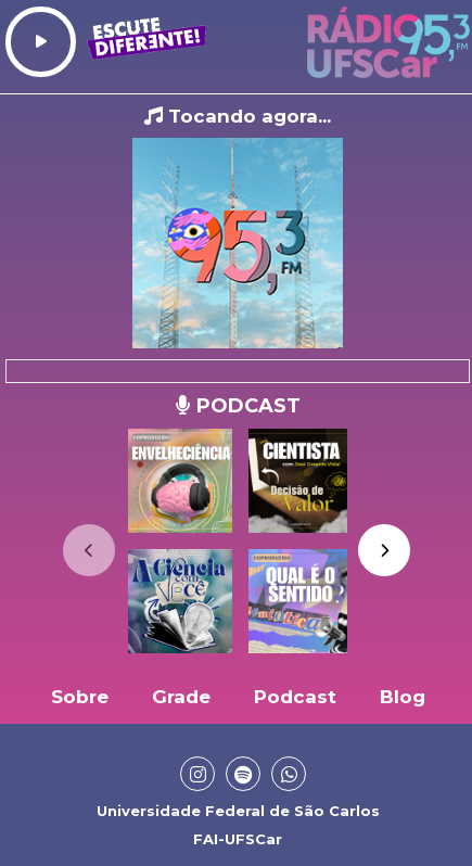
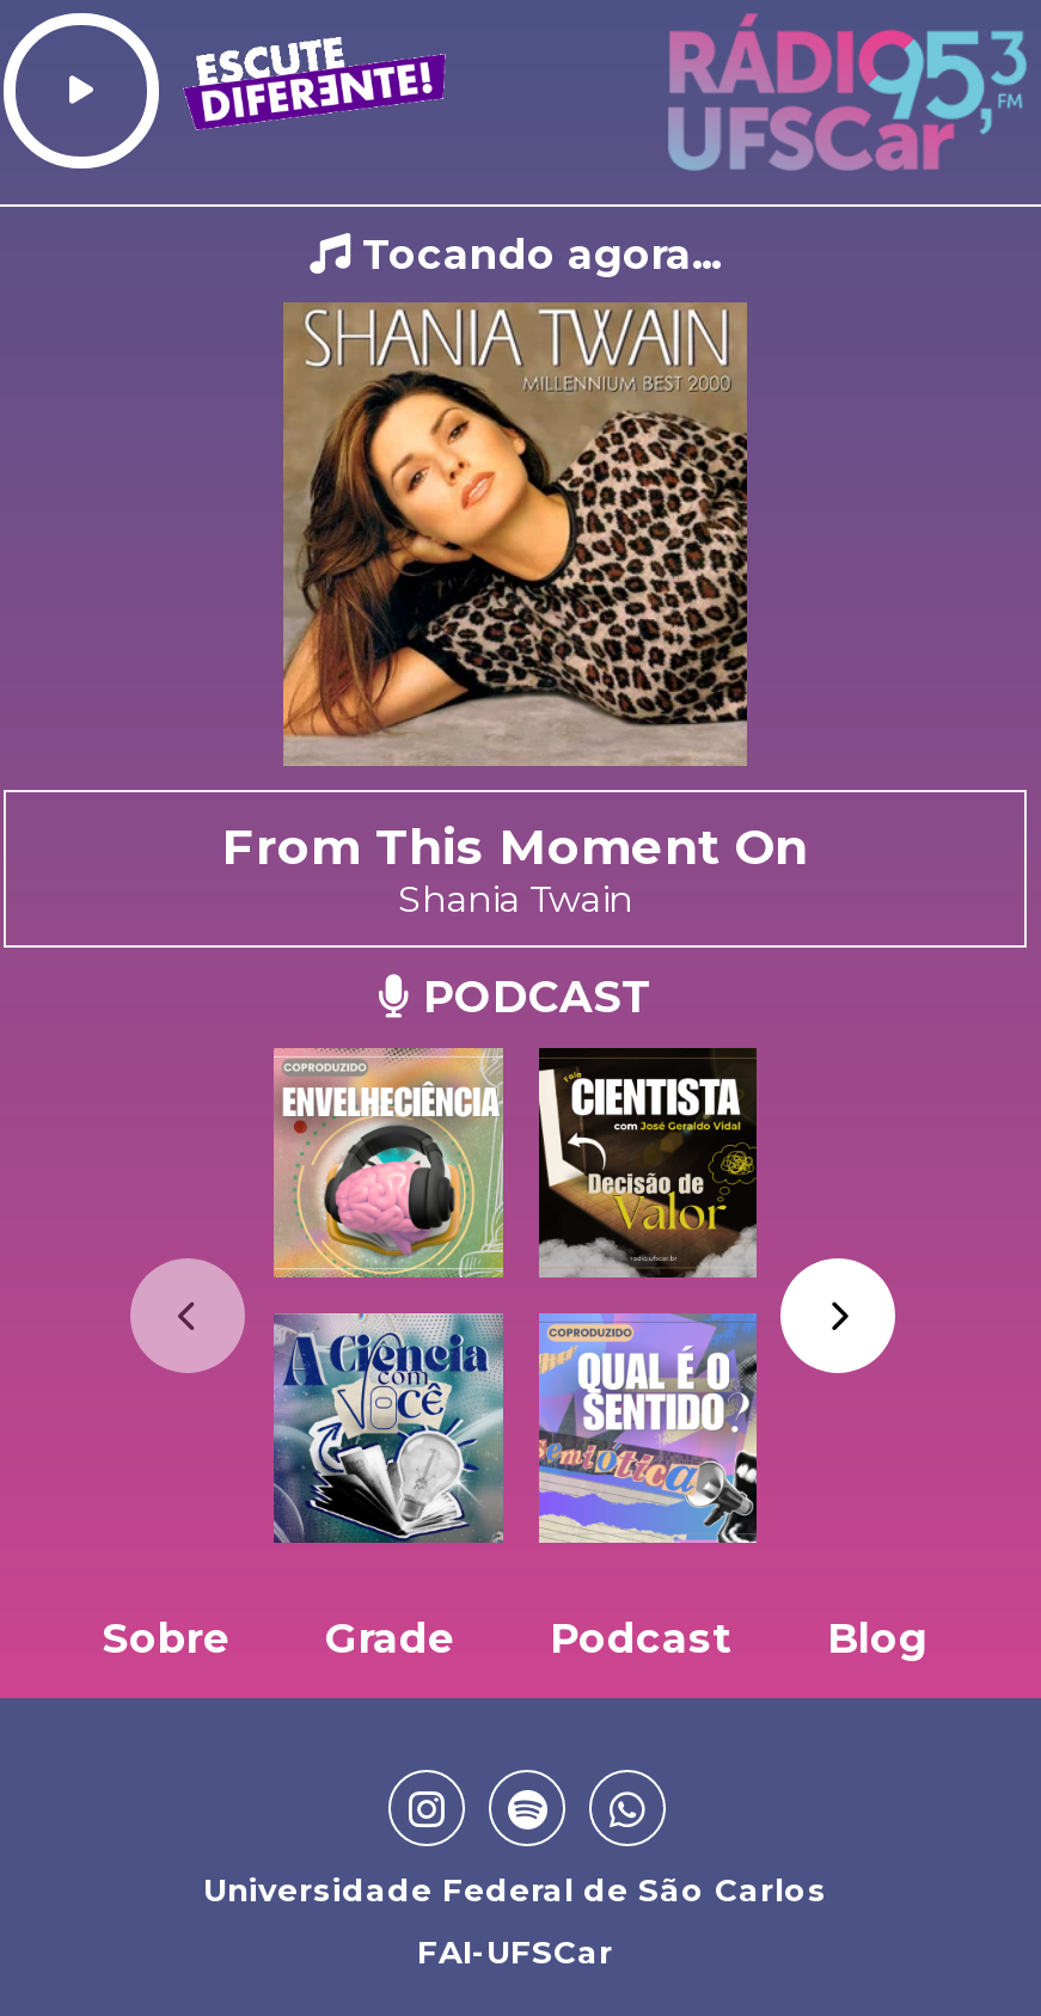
none -> [222,817,808,922] From This Moment On | Shania Twain
[131,138,344,316] [image] -> [281,302,749,766] [image]

